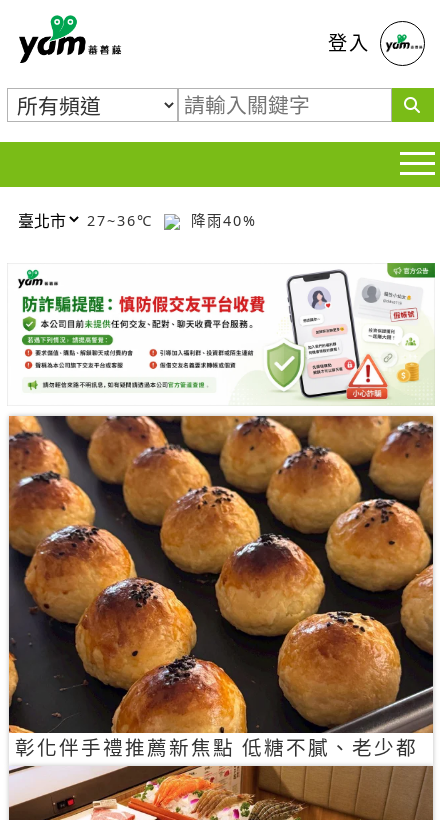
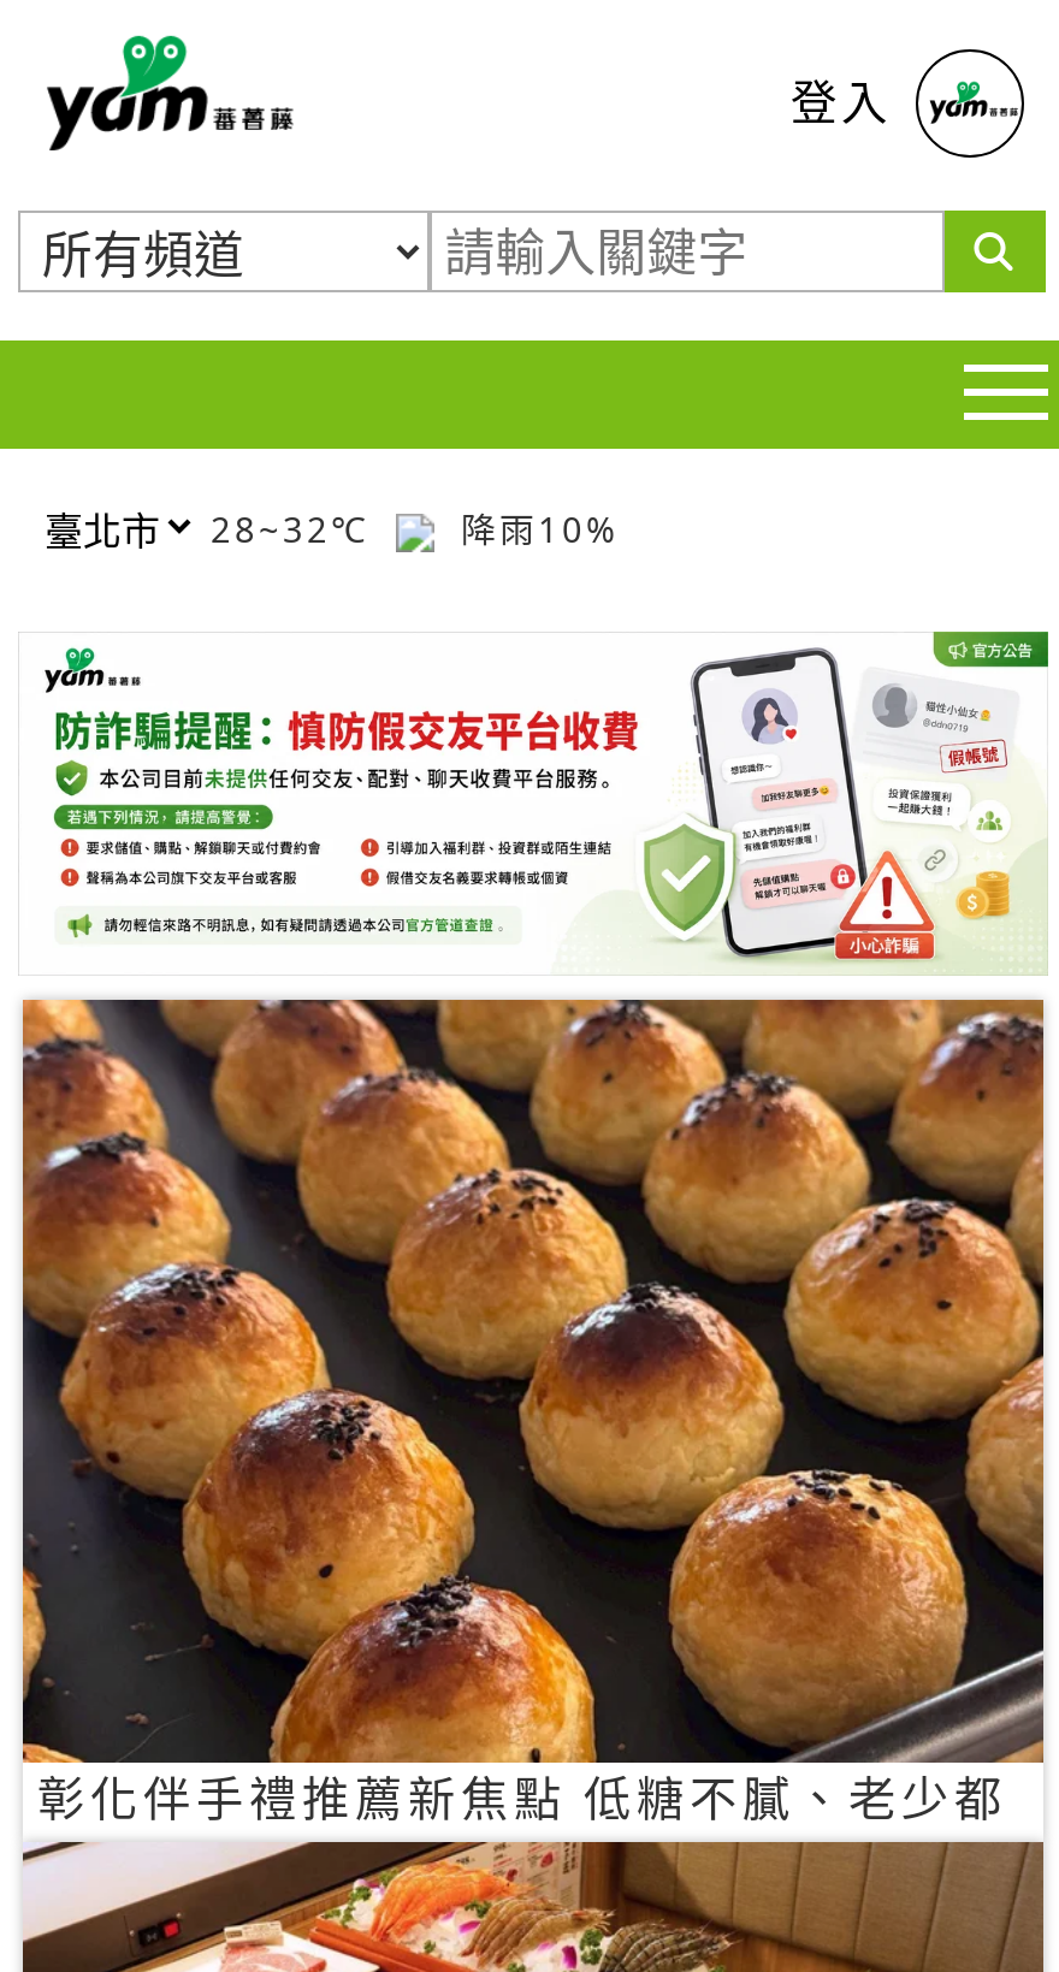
[87,210,159,229] 27~36℃ -> [211,505,384,551] 28~32℃
[185,210,257,229] 降雨40% -> [446,505,620,551] 降雨10%

